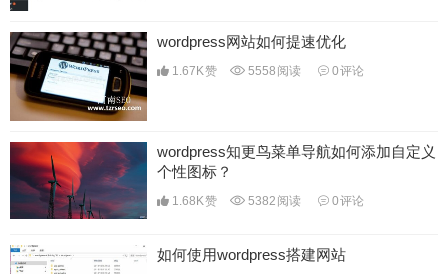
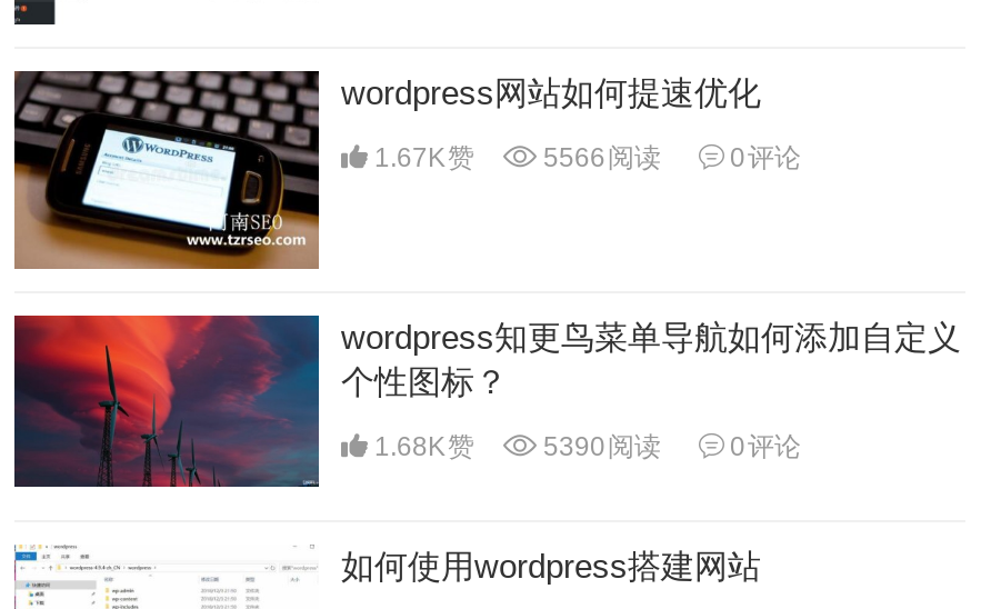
[169,64,364,78] 1.67K赞 5558阅读 0评论 -> [368,142,801,173] 1.67K赞 5566阅读 0评论
[169,194,364,208] 1.68K赞 5382阅读 0评论 -> [368,431,801,463] 1.68K赞 5390阅读 0评论

